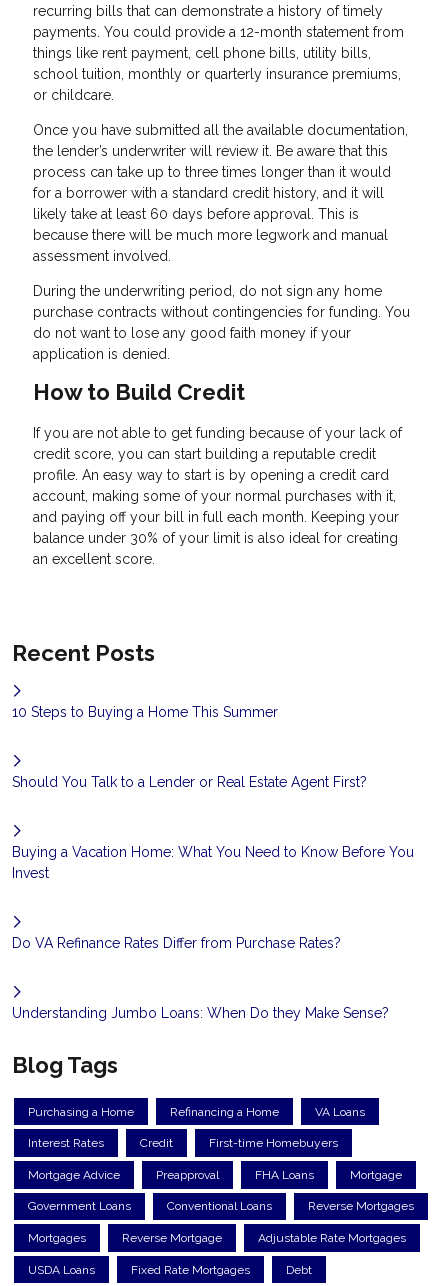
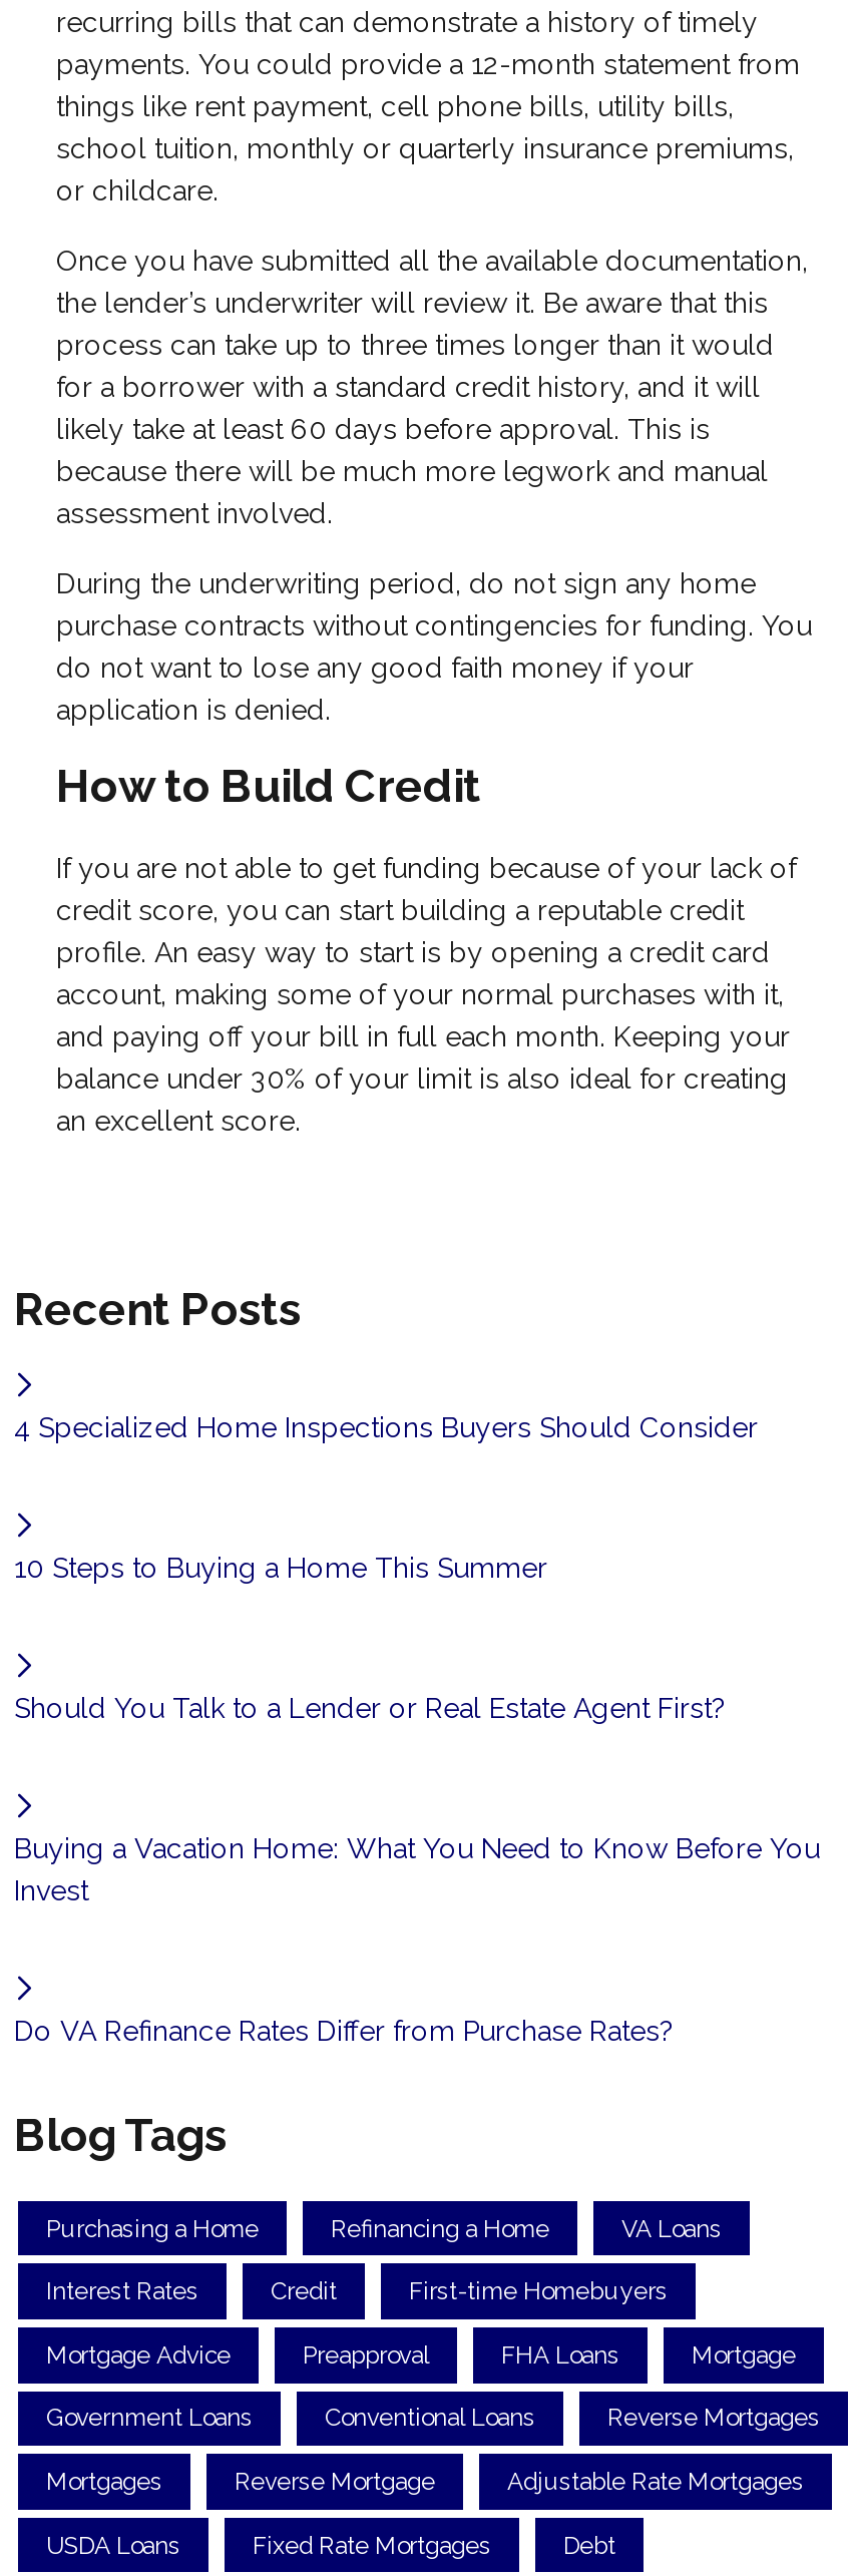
none -> [14,1411,758,1443] 4 Specialized Home Inspections Buyers Should Consider
moved [12,704,414,951] -> [14,1552,820,2047]: 10 Steps to Buying a Home This Summer | Should You Talk to a Lender or Real Estate Agent First? | Buying a Vacation Home: What You Need to Know Before You | Invest | Do VA Refinance Rates Differ from Purchase Rates?
[12,1005,389,1021] Understanding Jumbo Loans: When Do they Make Sense? -> none

